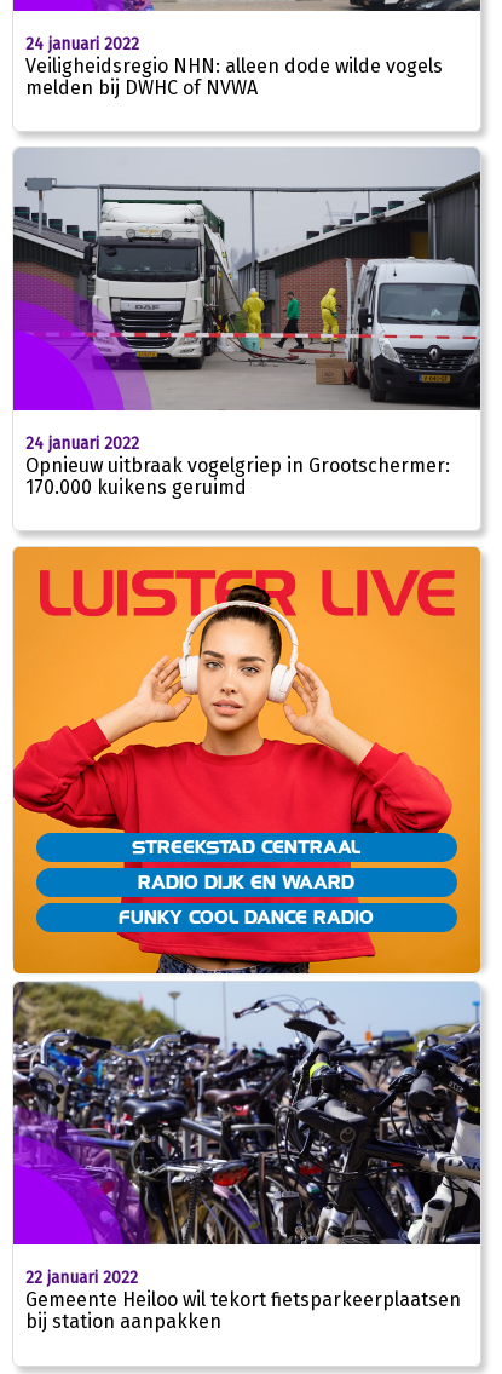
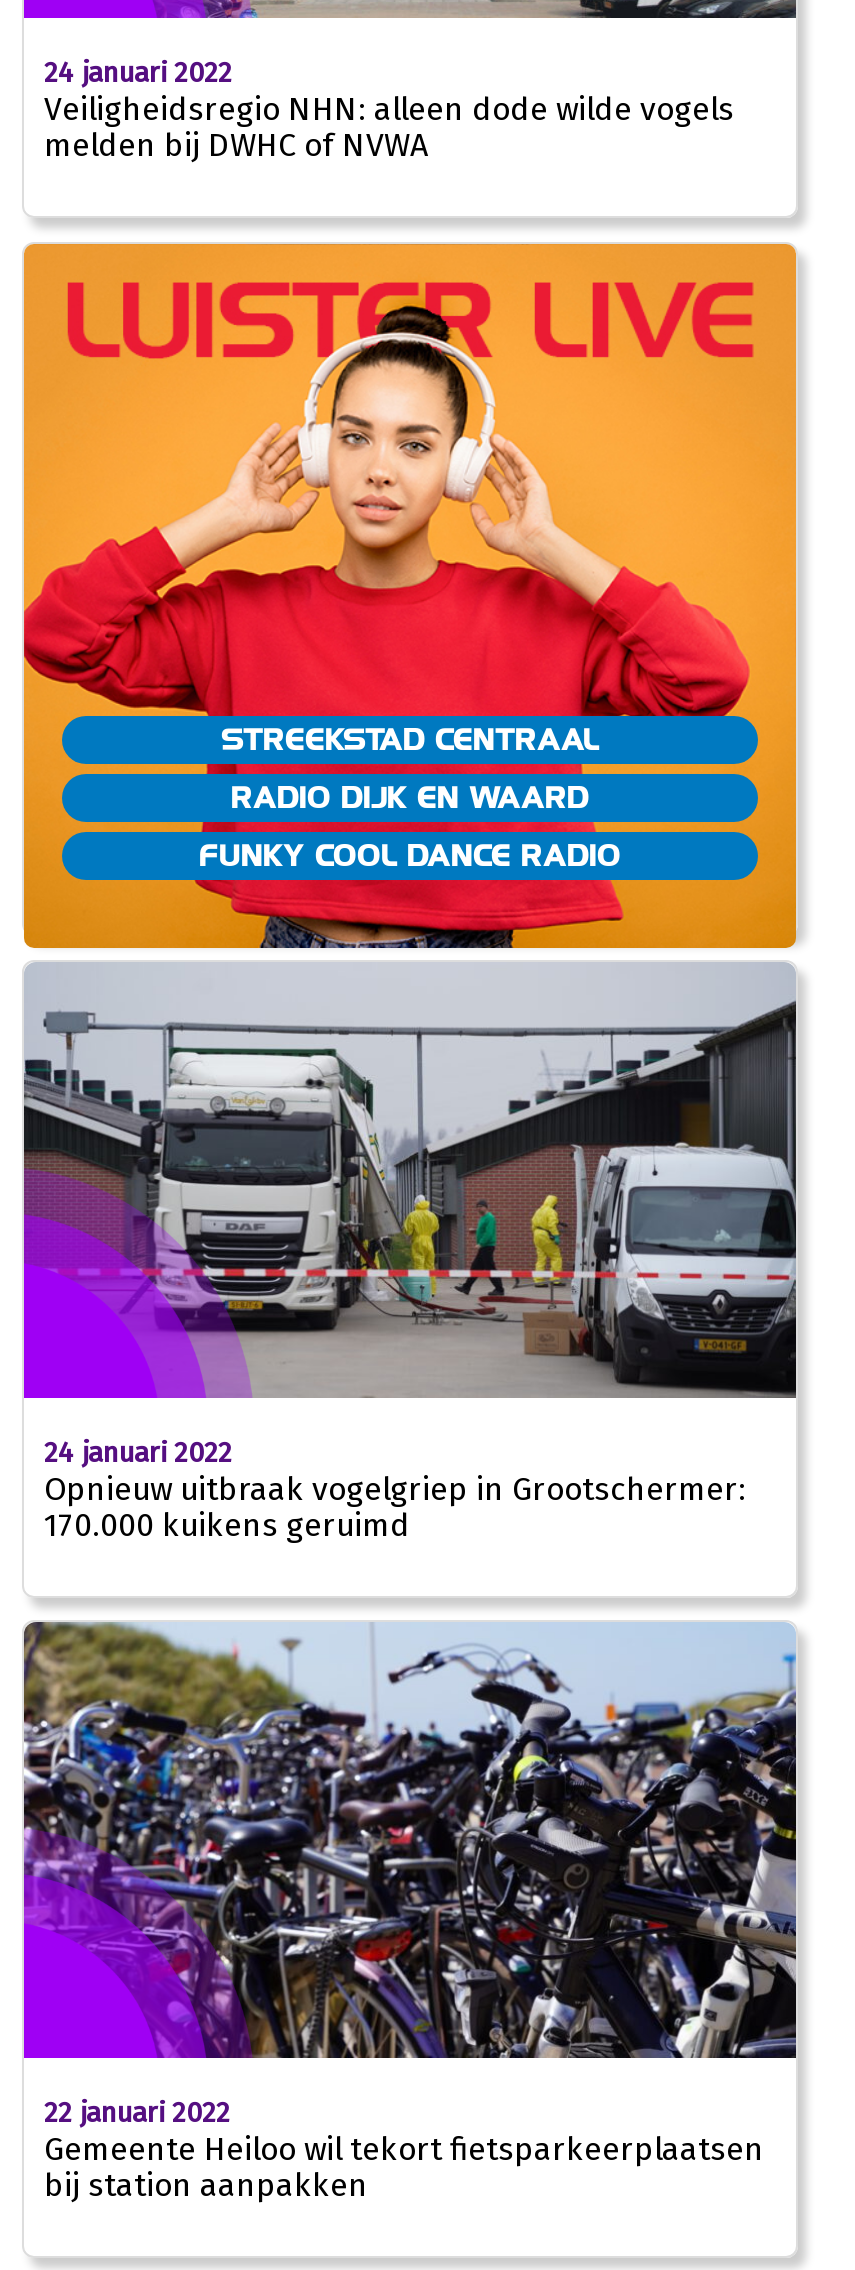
moved [11,173,483,499] -> [20,1004,800,1543]: [image] | 24 januari 2022 | Opnieuw uitbraak vogelgriep in Grootschermer: | 170.000 kuikens geruimd
moved [12,546,481,975] -> [22,242,798,950]: [image] | STREEKSTAD CENTRAAL | RADIO DIJK EN WAARD | FUNKY COOL DANCE RADIO

